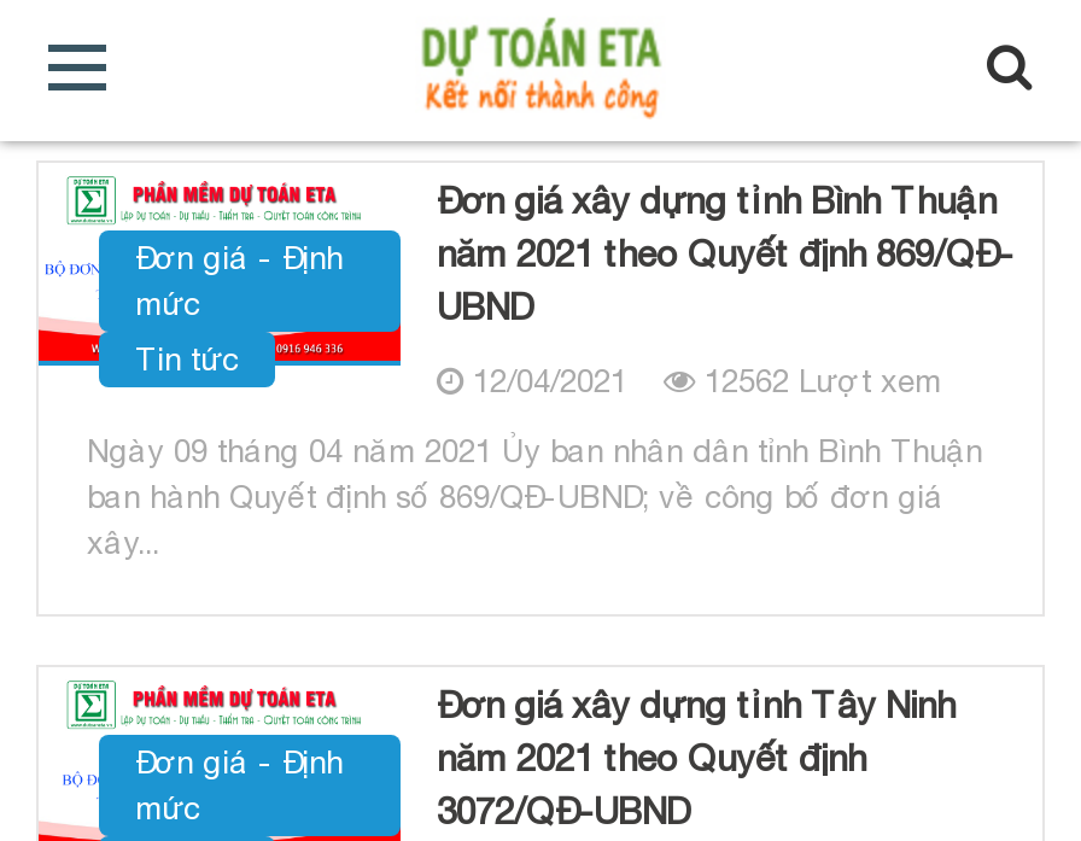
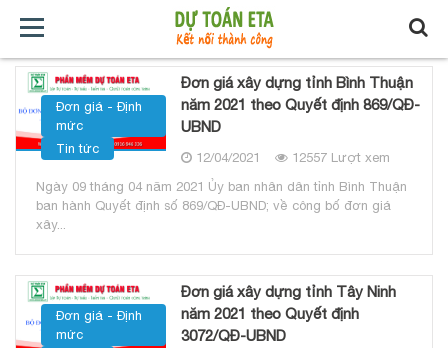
[463,363,941,399] 12/04/2021 12562 Lượt xem -> [192,150,390,165] 12/04/2021 12557 Lượt xem

